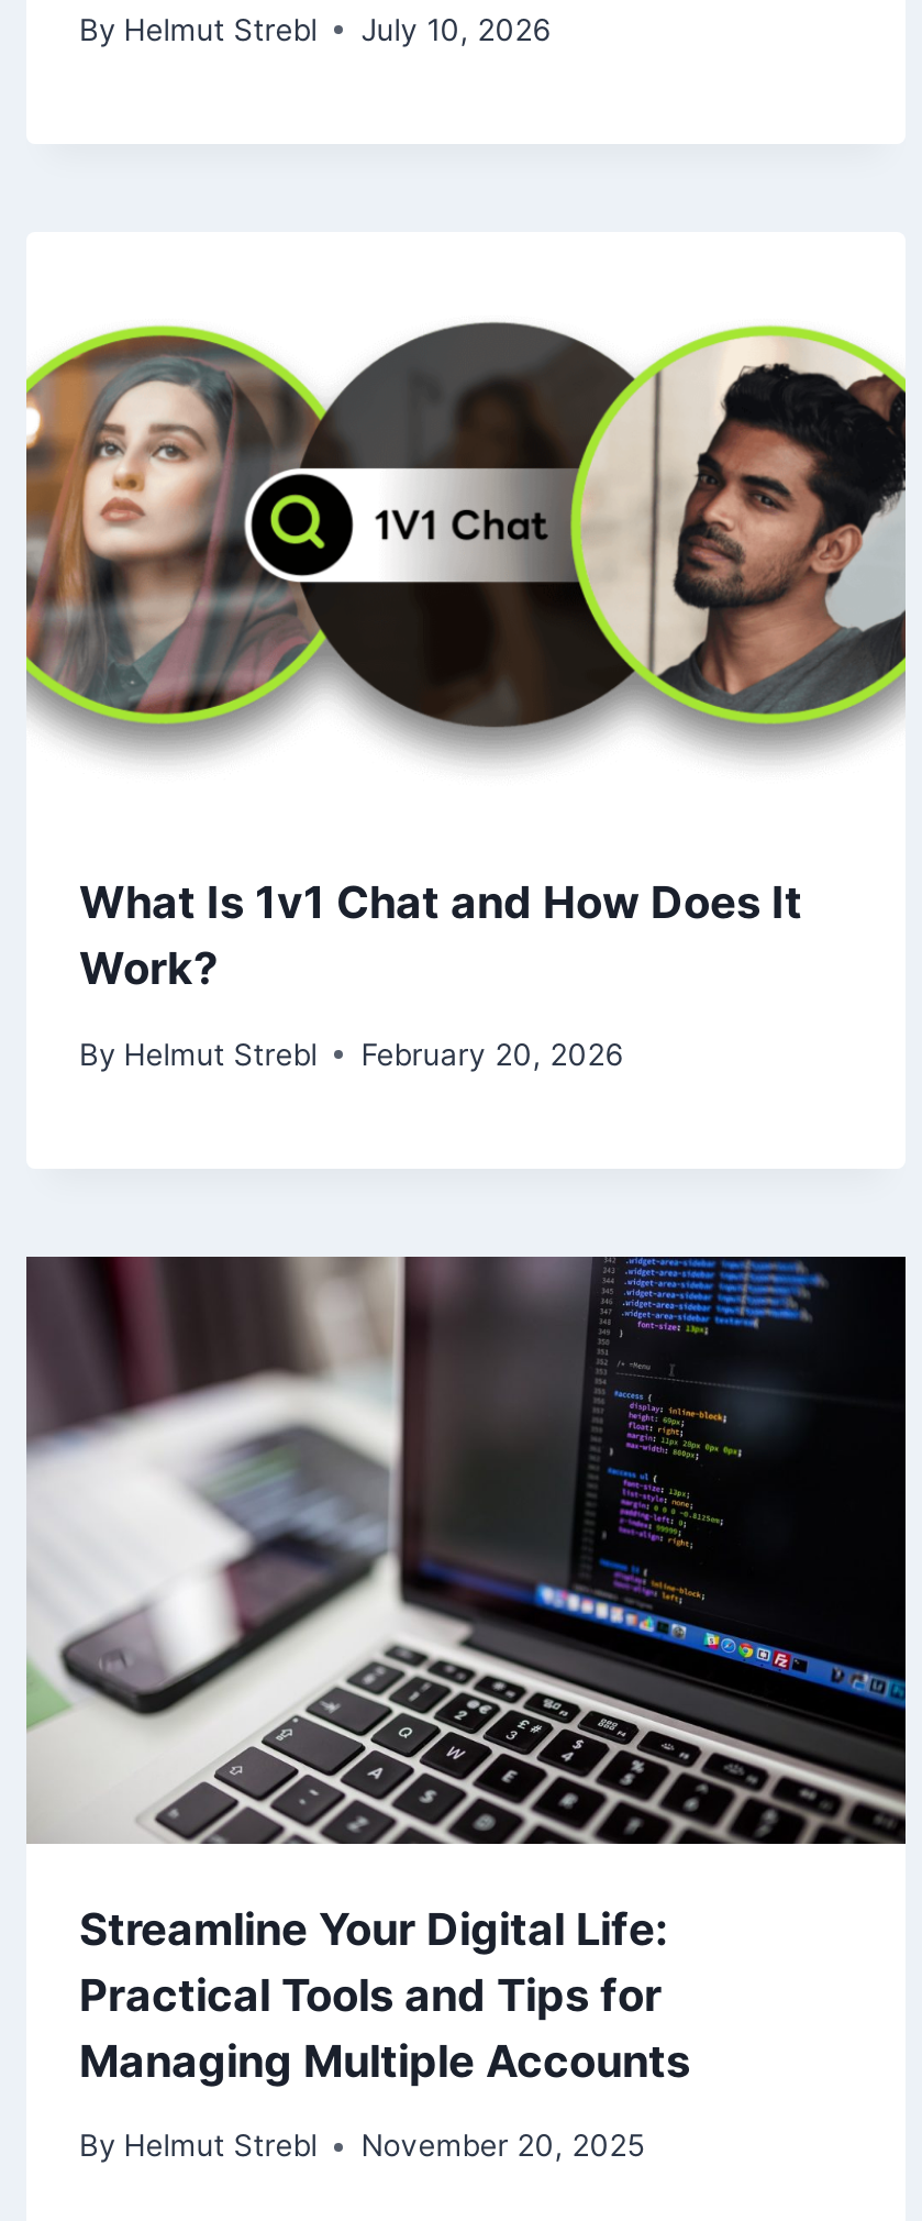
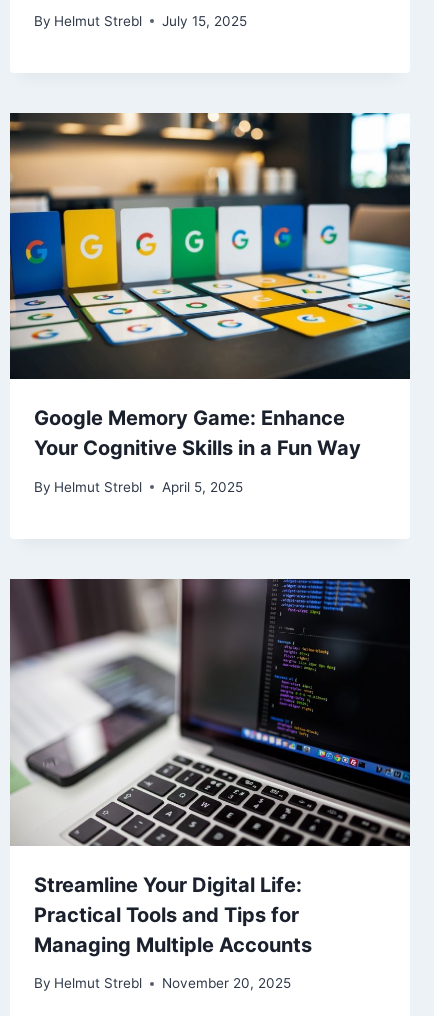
[79,11,550,46] By Helmut Strebl July 10, 2026 -> [34,13,247,29] By Helmut Strebl July 15, 2025
[24,232,908,996] [image] | What Is 1v1 Chat and How Does It | Work? -> [9,112,411,460] [image] | Google Memory Game: Enhance | Your Cognitive Skills in a Fun Way
[79,1037,622,1072] By Helmut Strebl February 20, 2026 -> [34,479,243,495] By Helmut Strebl April 5, 2025

